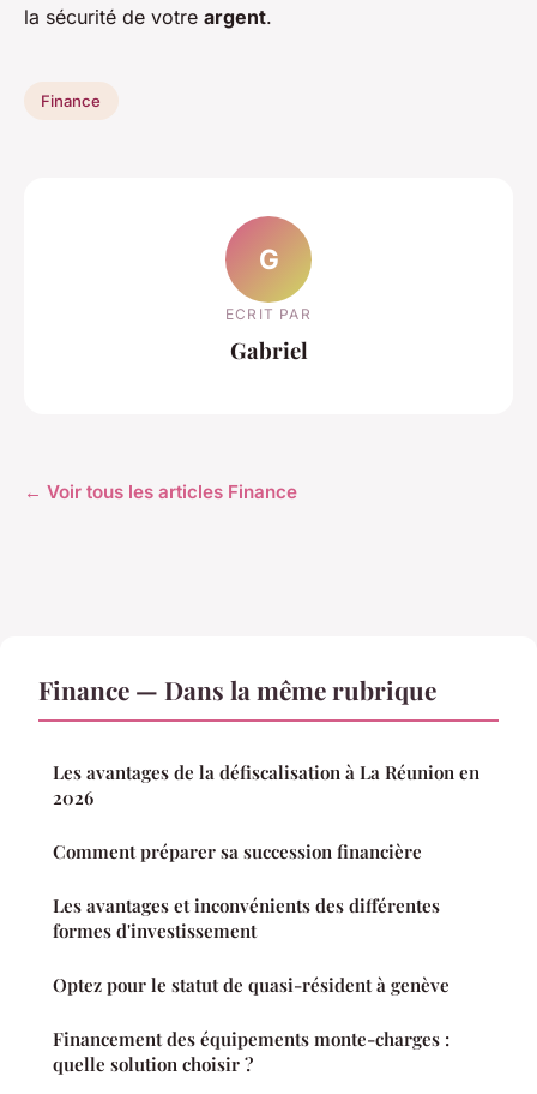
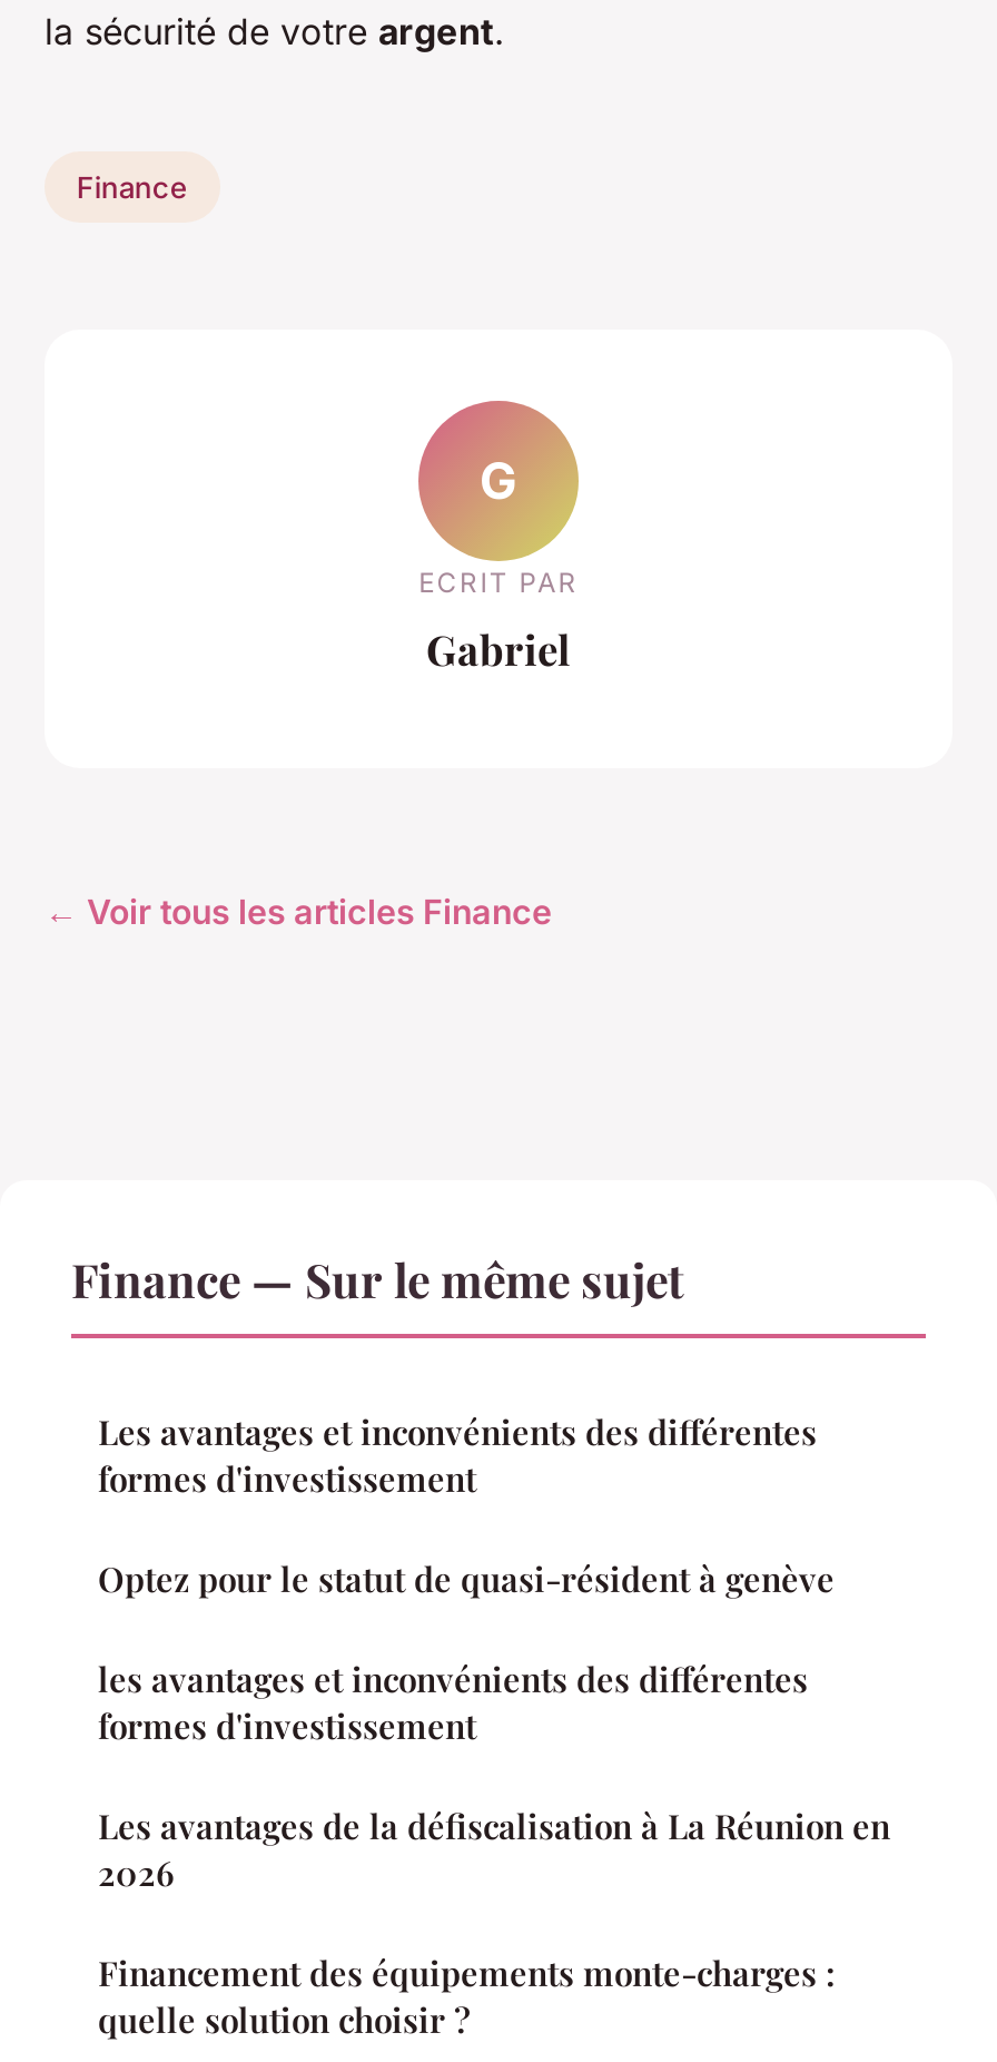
[38,672,436,863] Finance — Dans la même rubrique | Comment préparer sa succession financière -> [71,1247,683,1309] Finance — Sur le même sujet
moved [53,760,479,809] -> [98,1804,890,1895]: Les avantages de la défiscalisation à La Réunion en | 2026
moved [53,893,449,997] -> [98,1410,835,1601]: Les avantages et inconvénients des différentes | formes d'investissement | Optez pour le statut de quasi-résident à genève
none -> [98,1657,808,1748] les avantages et inconvénients des différentes | formes d'investissement

